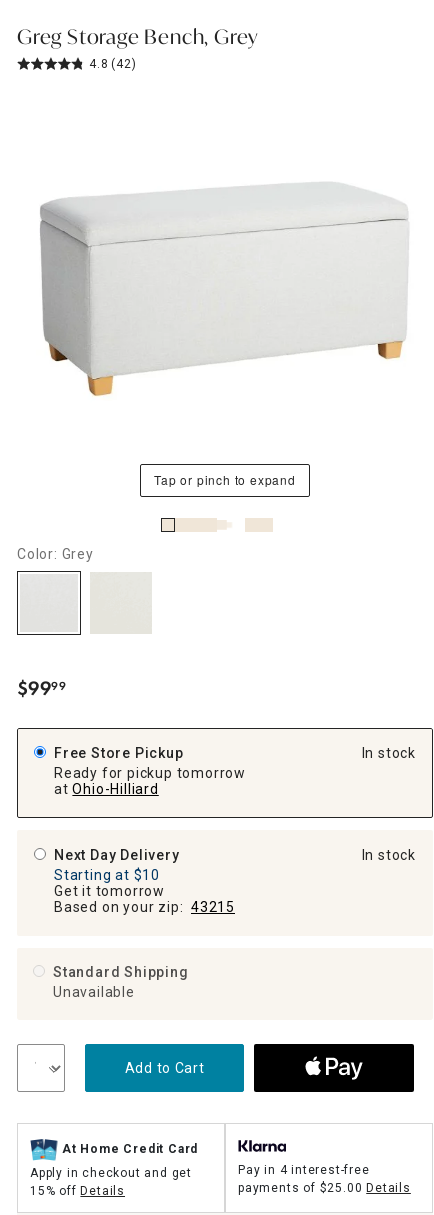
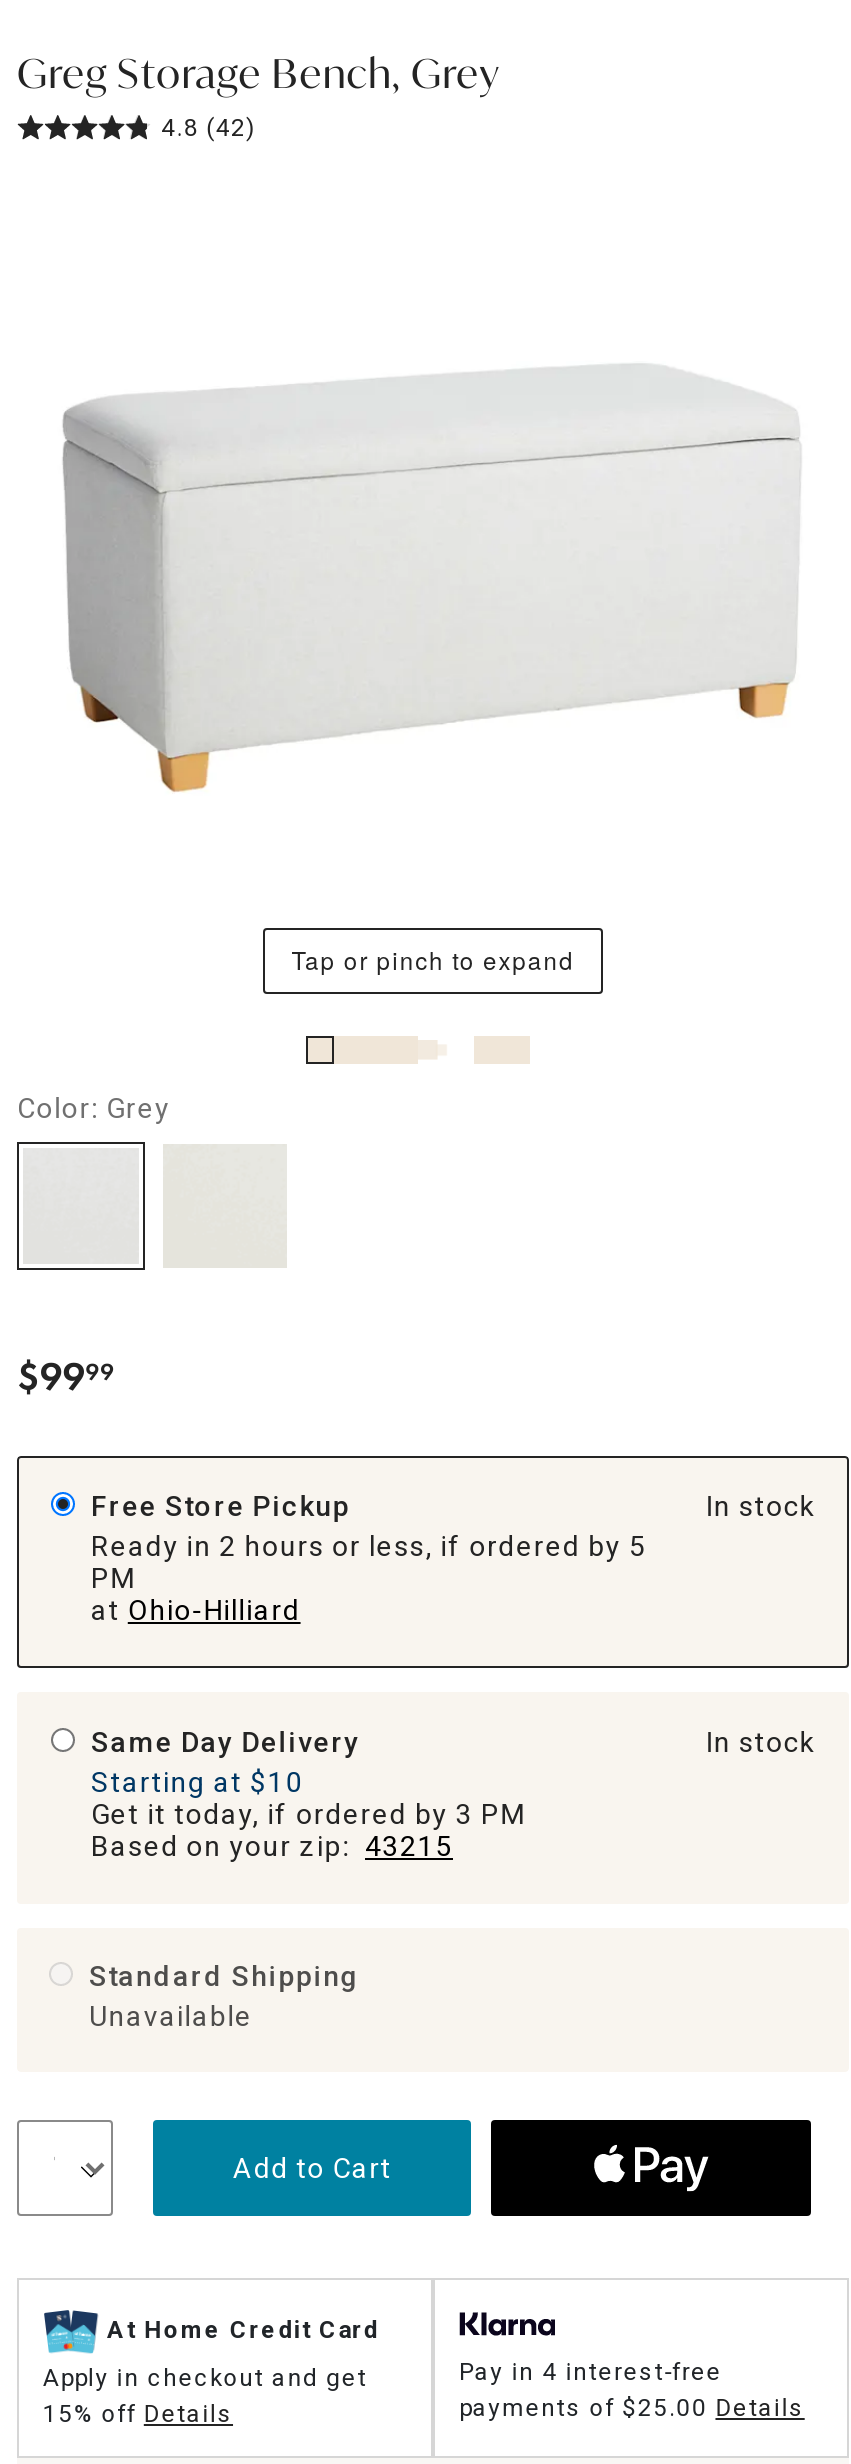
[54,765,246,781] Ready for pickup tomorrow -> [91,1530,647,1594] Ready in 2 hours or less, if ordered by 5 | PM
[54,847,180,863] Next Day Delivery -> [91,1726,360,1758] Same Day Delivery
[54,883,165,899] Get it tomorrow -> [91,1798,526,1830] Get it today, if ordered by 3 PM

